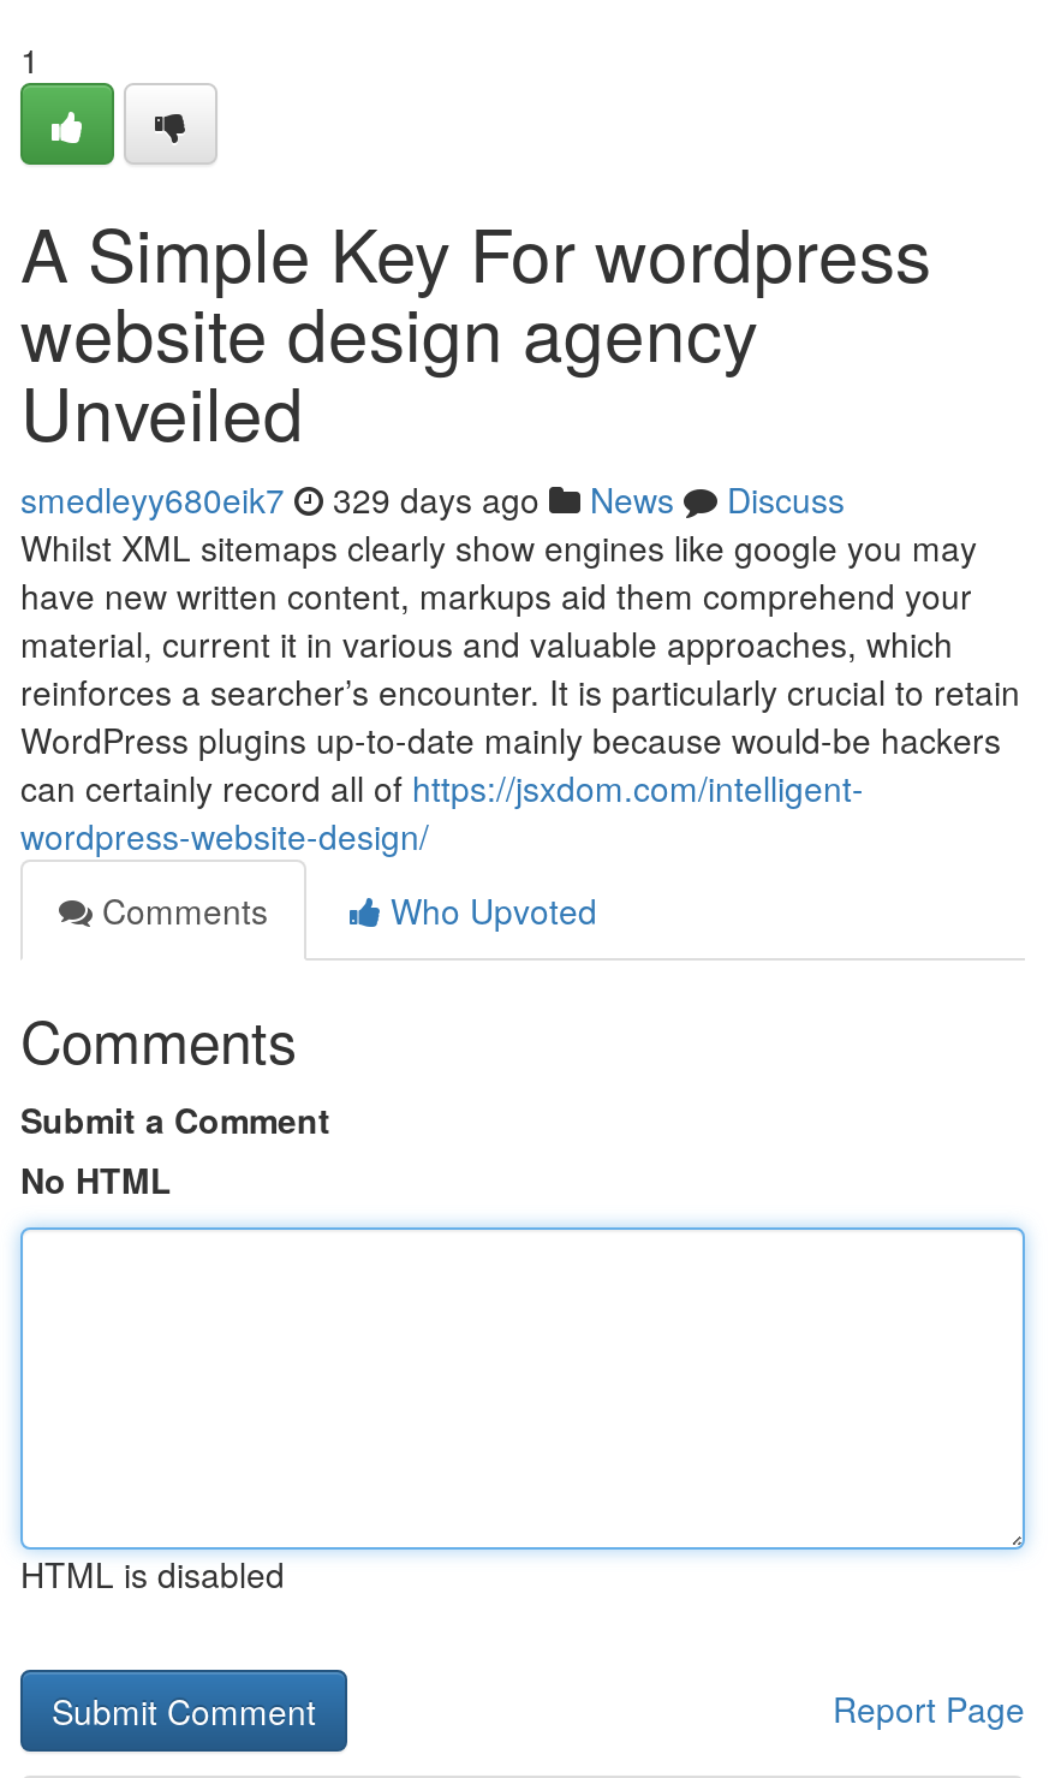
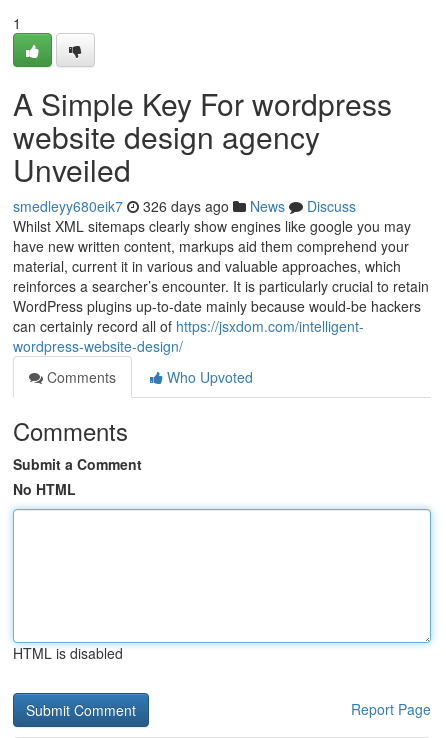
[20,475,845,523] smedleyy680eik7 329 days ago News Discuss -> [13,196,356,216] smedleyy680eik7 326 days ago News Discuss

